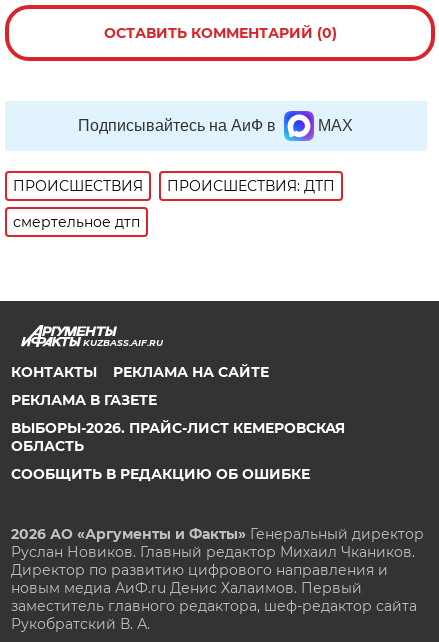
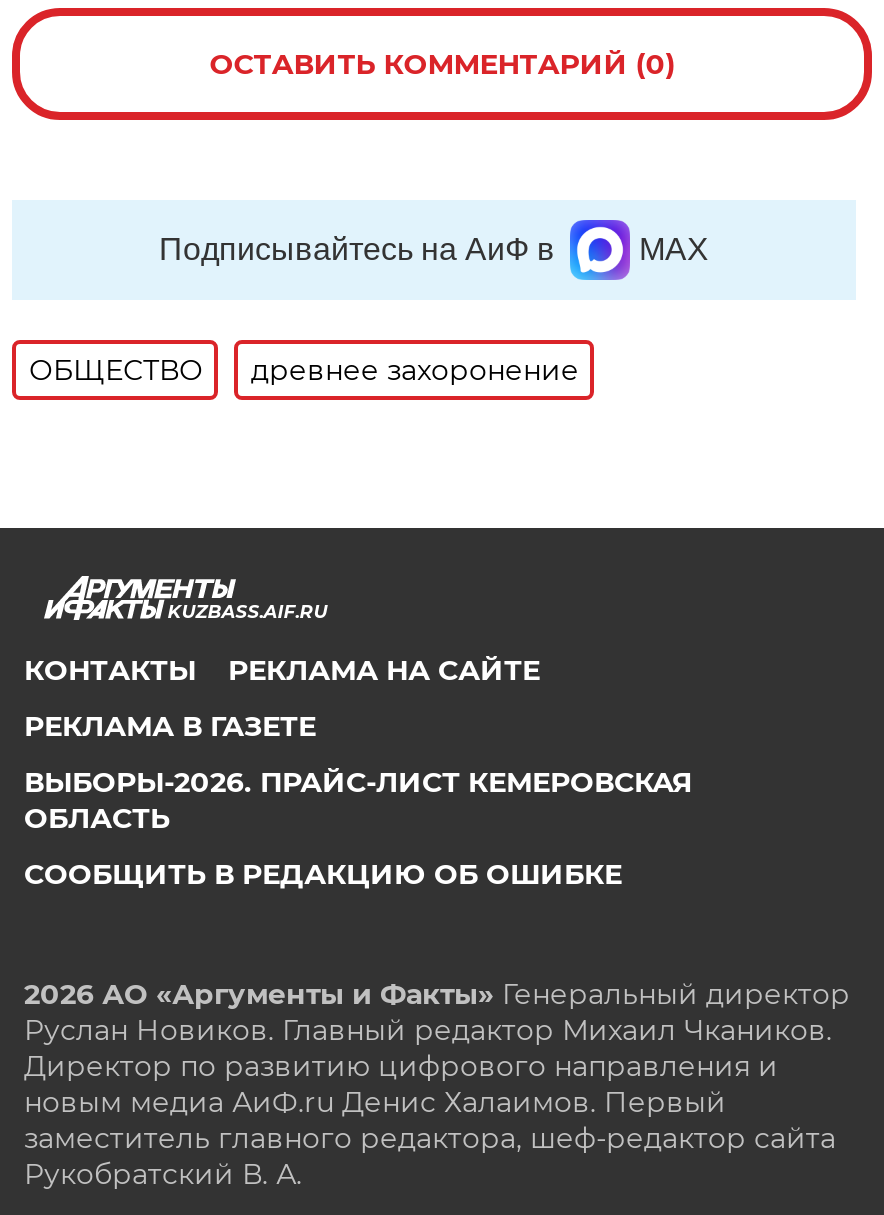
[13,177,335,231] ПРОИСШЕСТВИЯ | ПРОИСШЕСТВИЯ: ДТП | смертельное дтп -> [29,352,579,388] ОБЩЕСТВО | древнее захоронение

